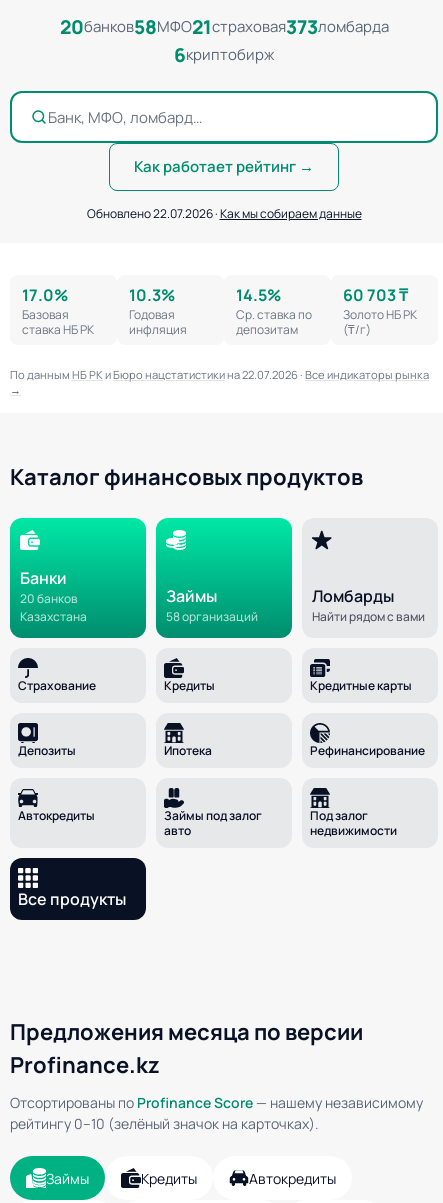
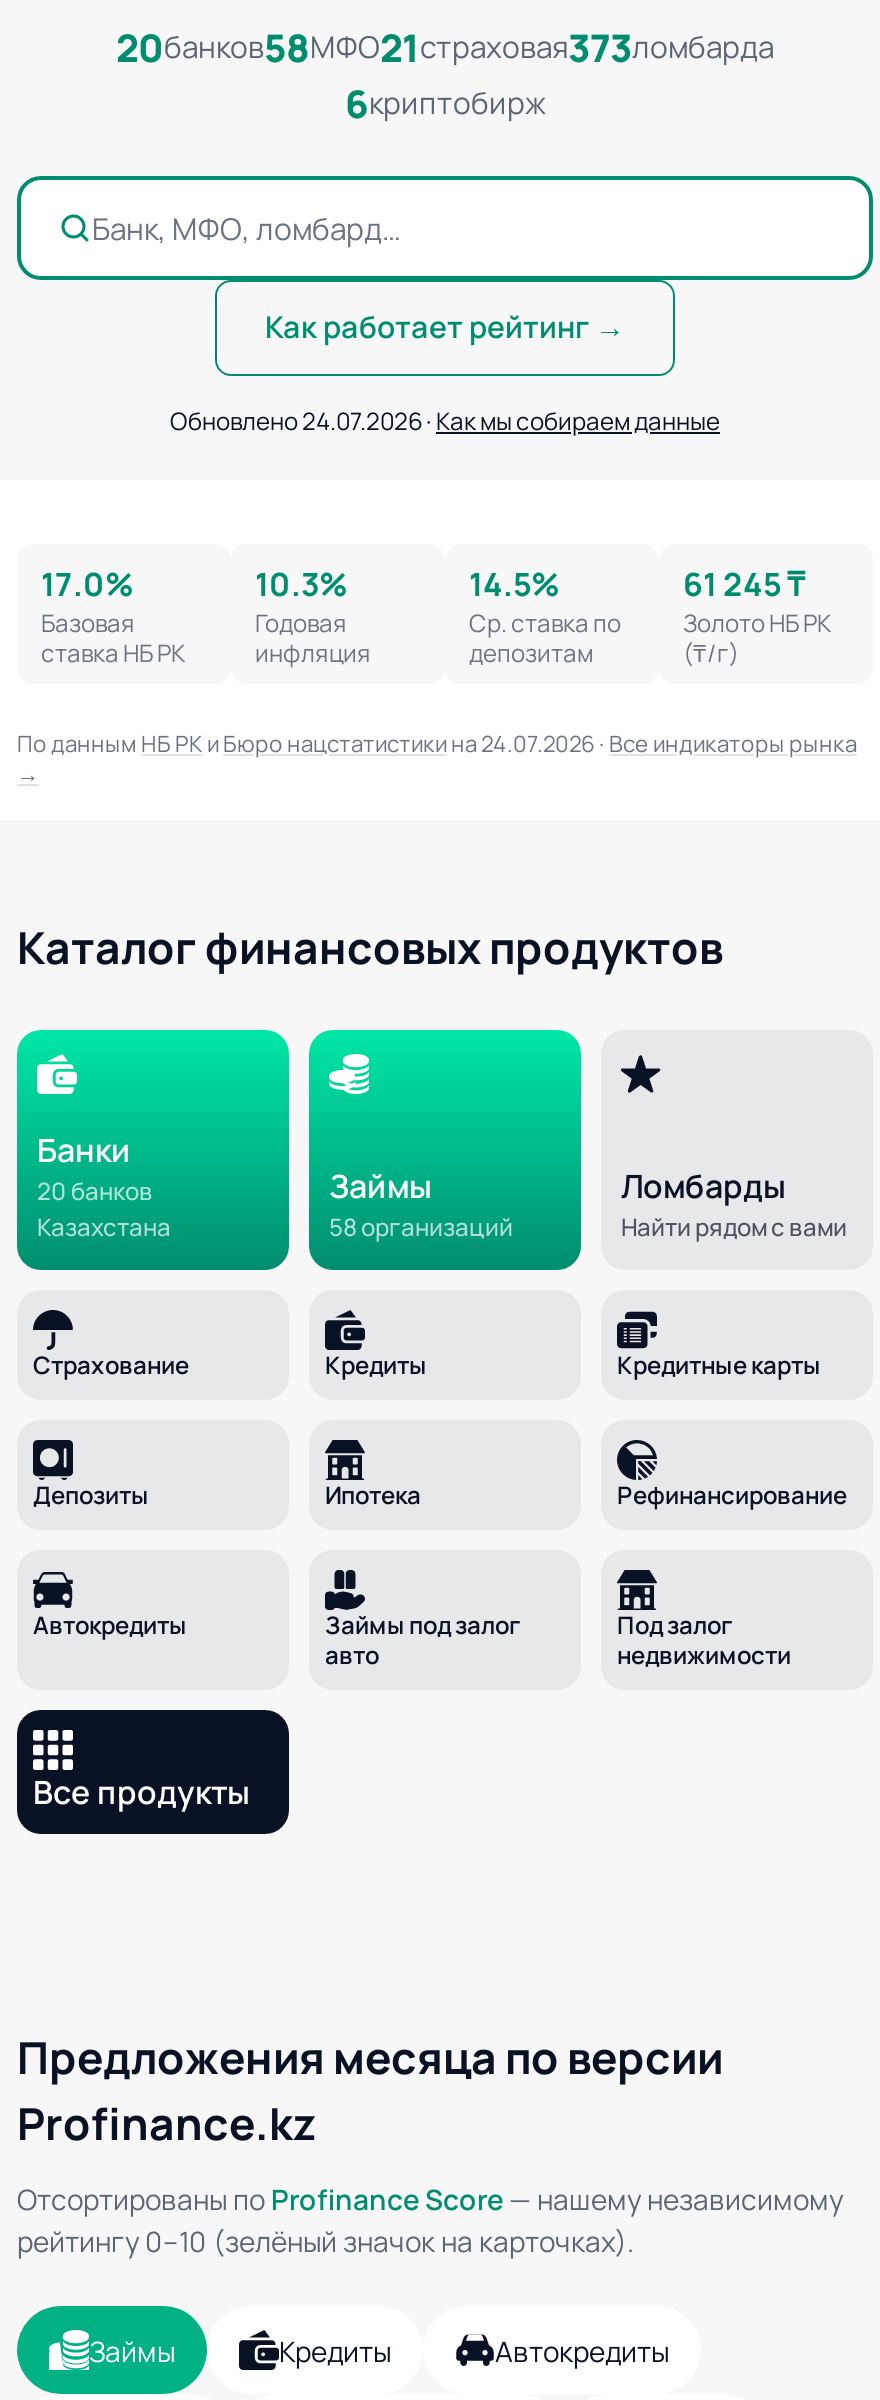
[86,205,361,222] Обновлено 22.07.2026 · Как мы собираем данные -> [170,404,720,438] Обновлено 24.07.2026 · Как мы собираем данные
[343,284,408,306] 60 703 ₸ -> [683,562,805,606] 61 245 ₸
[10,367,429,382] По данным НБ РК и Бюро нацстатистики на 22.07.2026 · Все индикаторы рынка -> [17,728,857,758] По данным НБ РК и Бюро нацстатистики на 24.07.2026 · Все индикаторы рынка

